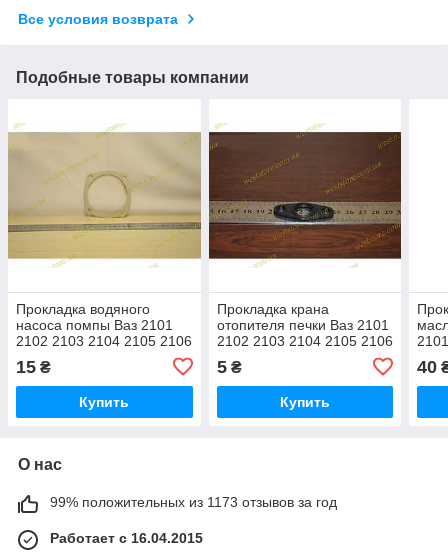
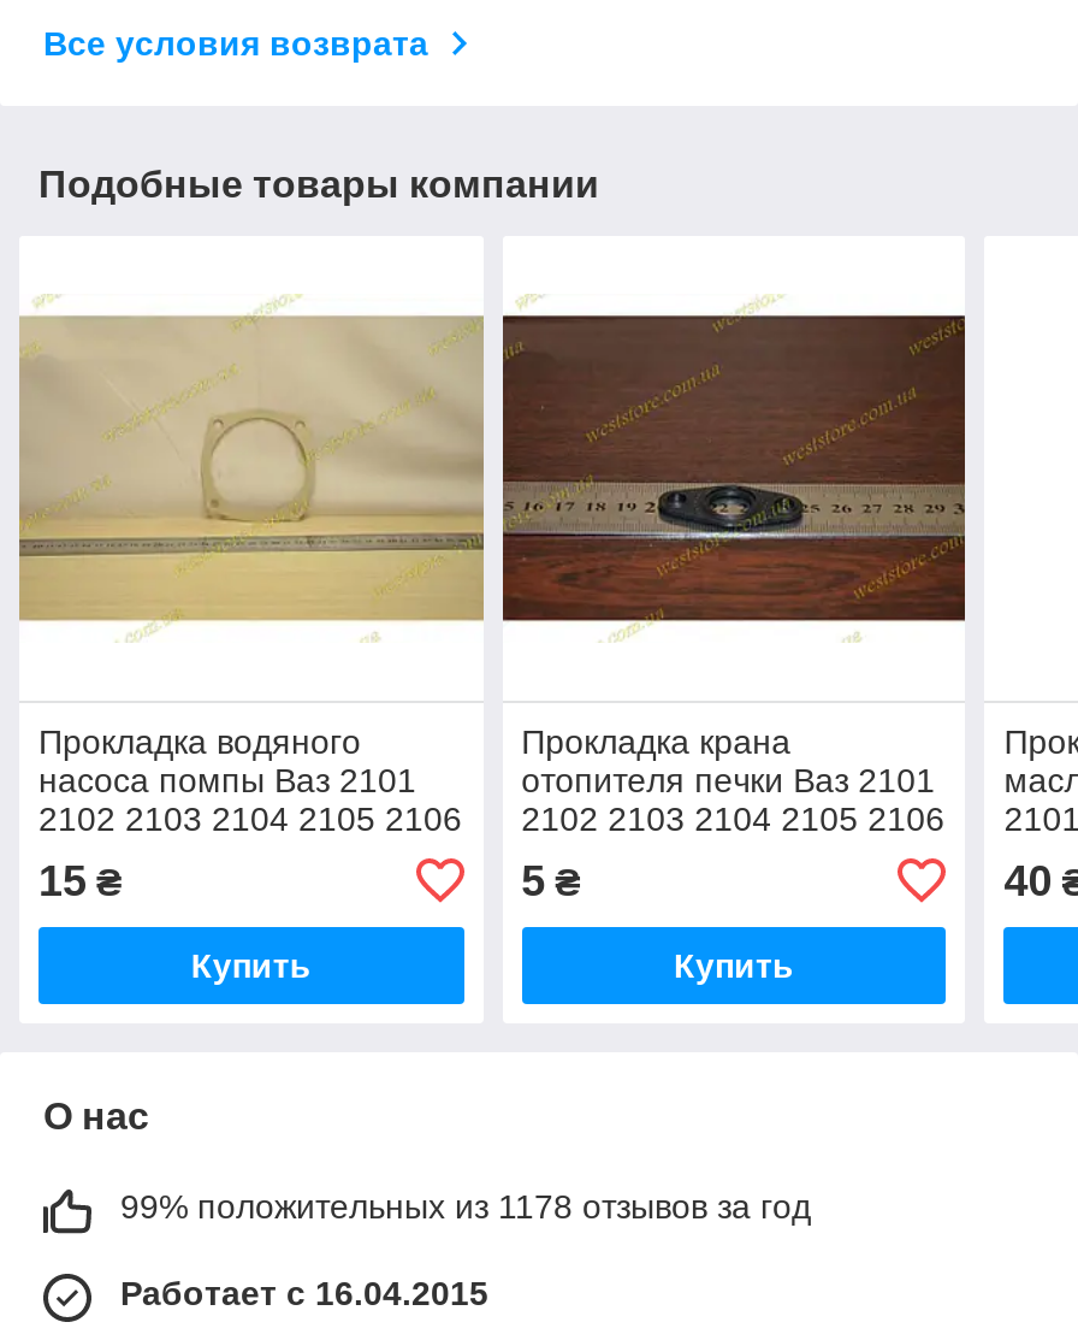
[50,494,337,510] 99% положительных из 1173 отзывов за год -> [120,1187,811,1225] 99% положительных из 1178 отзывов за год

